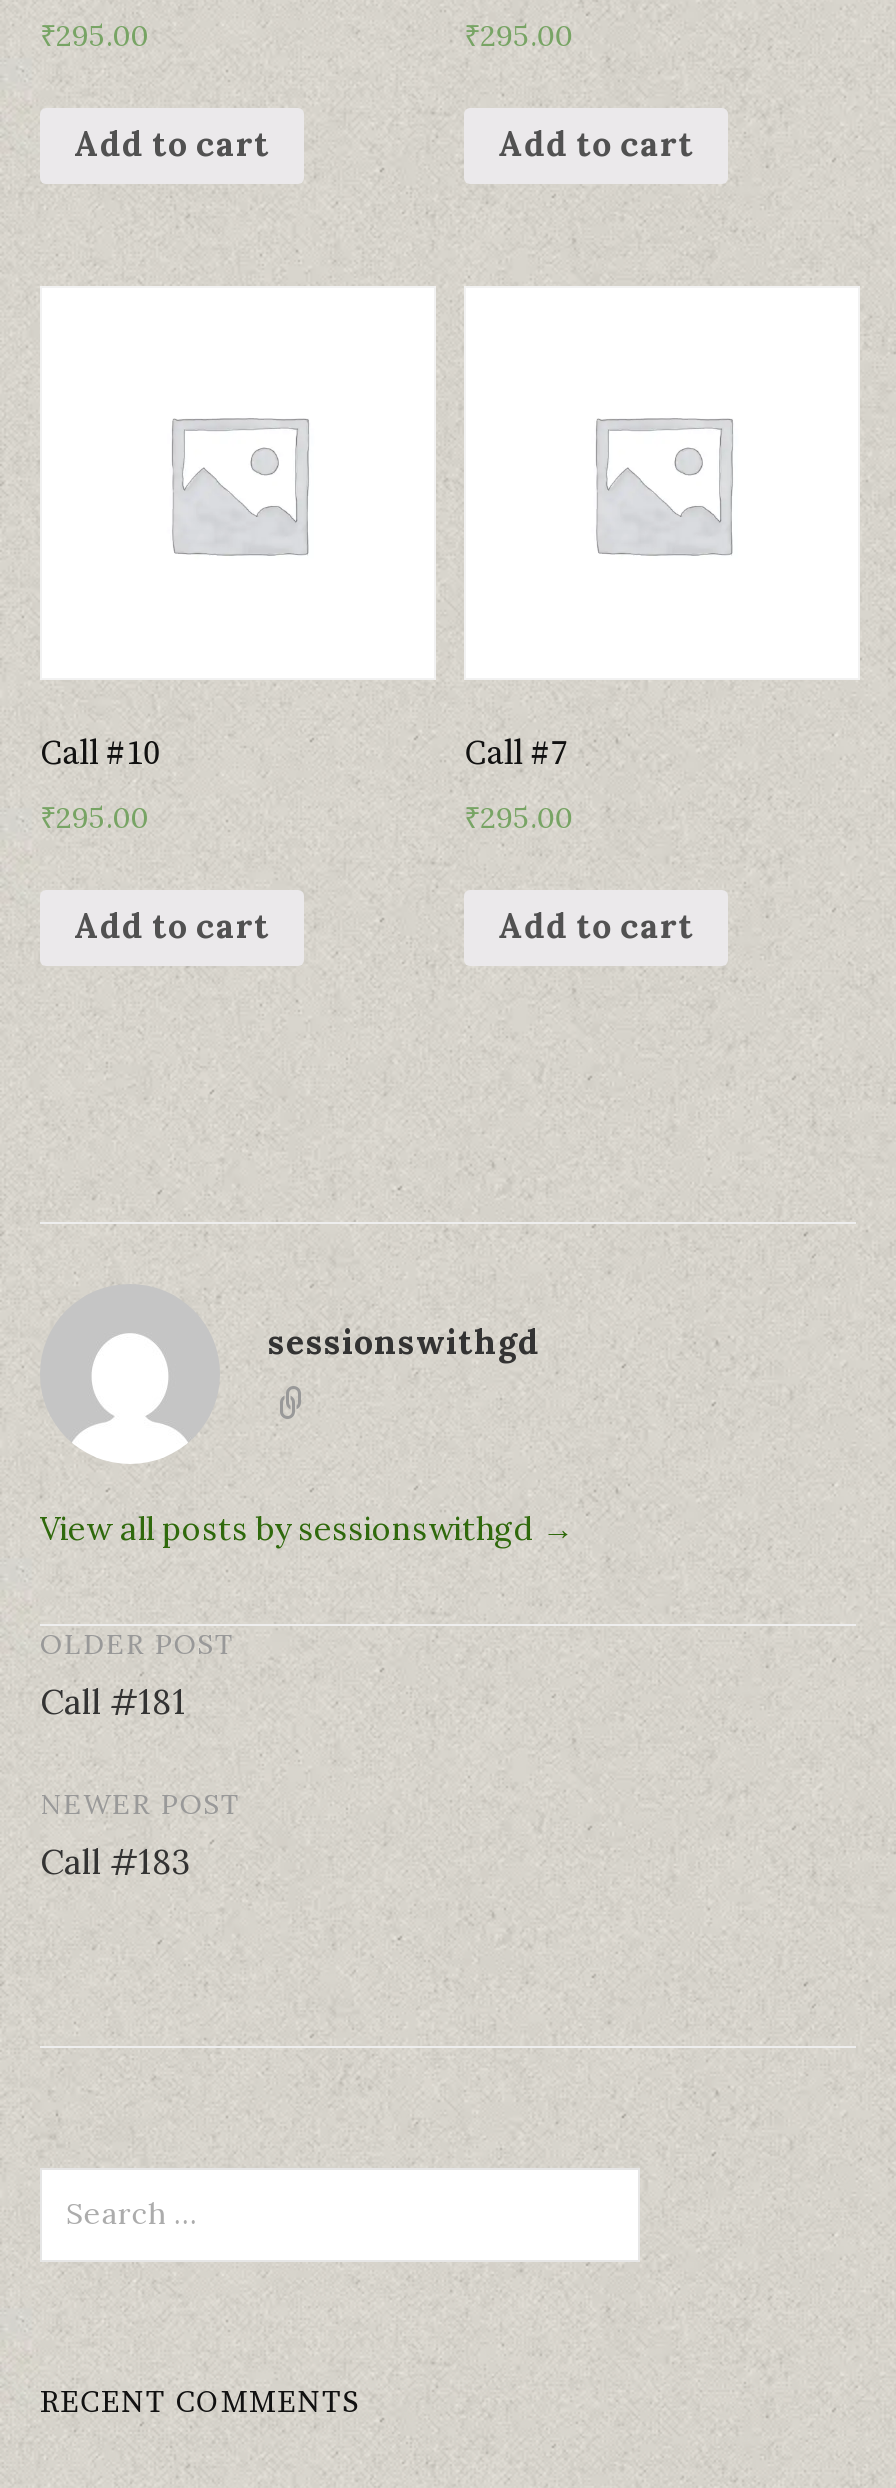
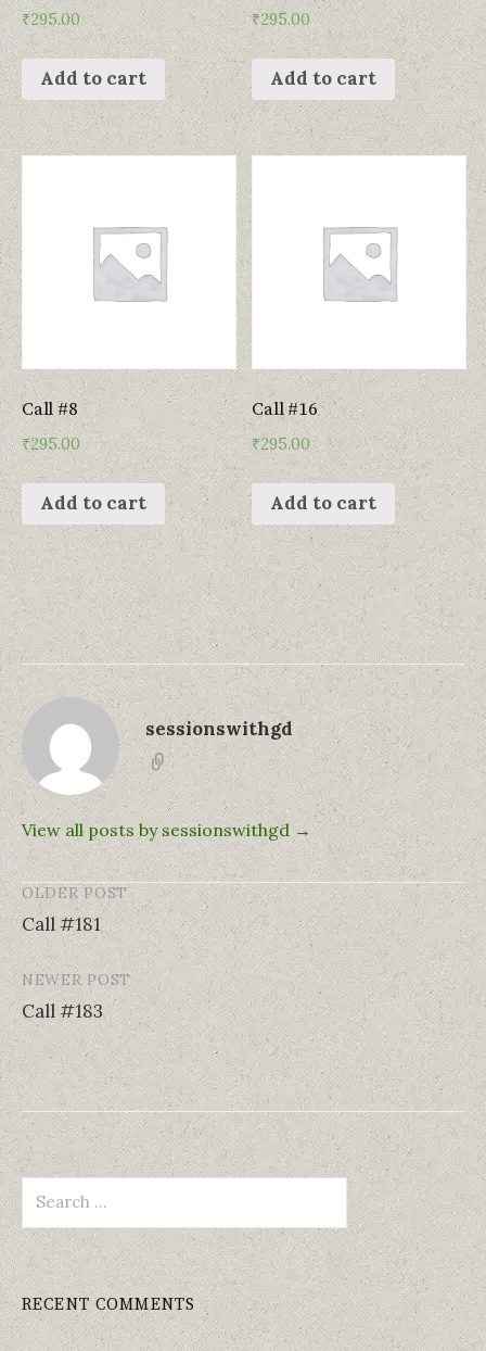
[40,732,161,776] Call #10 -> [22,397,78,421] Call #8
[464,732,568,776] Call #7 -> [252,397,318,421] Call #16

